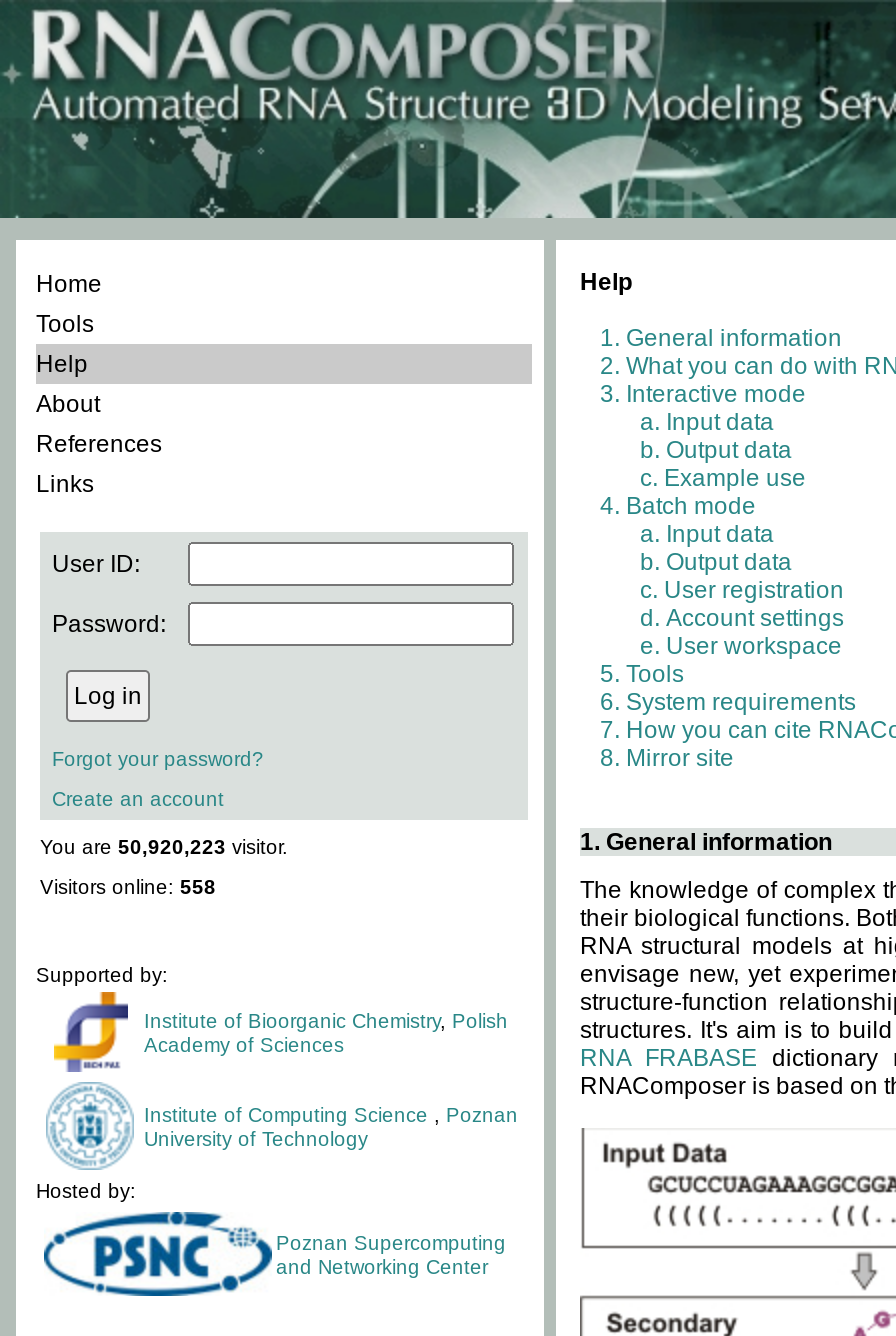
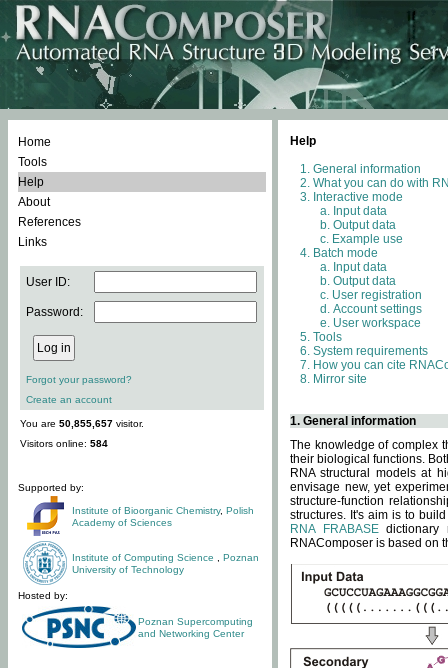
[40,836,288,858] You are 50,920,223 visitor. -> [20,418,144,429] You are 50,855,657 visitor.
[40,876,216,898] Visitors online: 558 -> [20,438,108,449] Visitors online: 584

